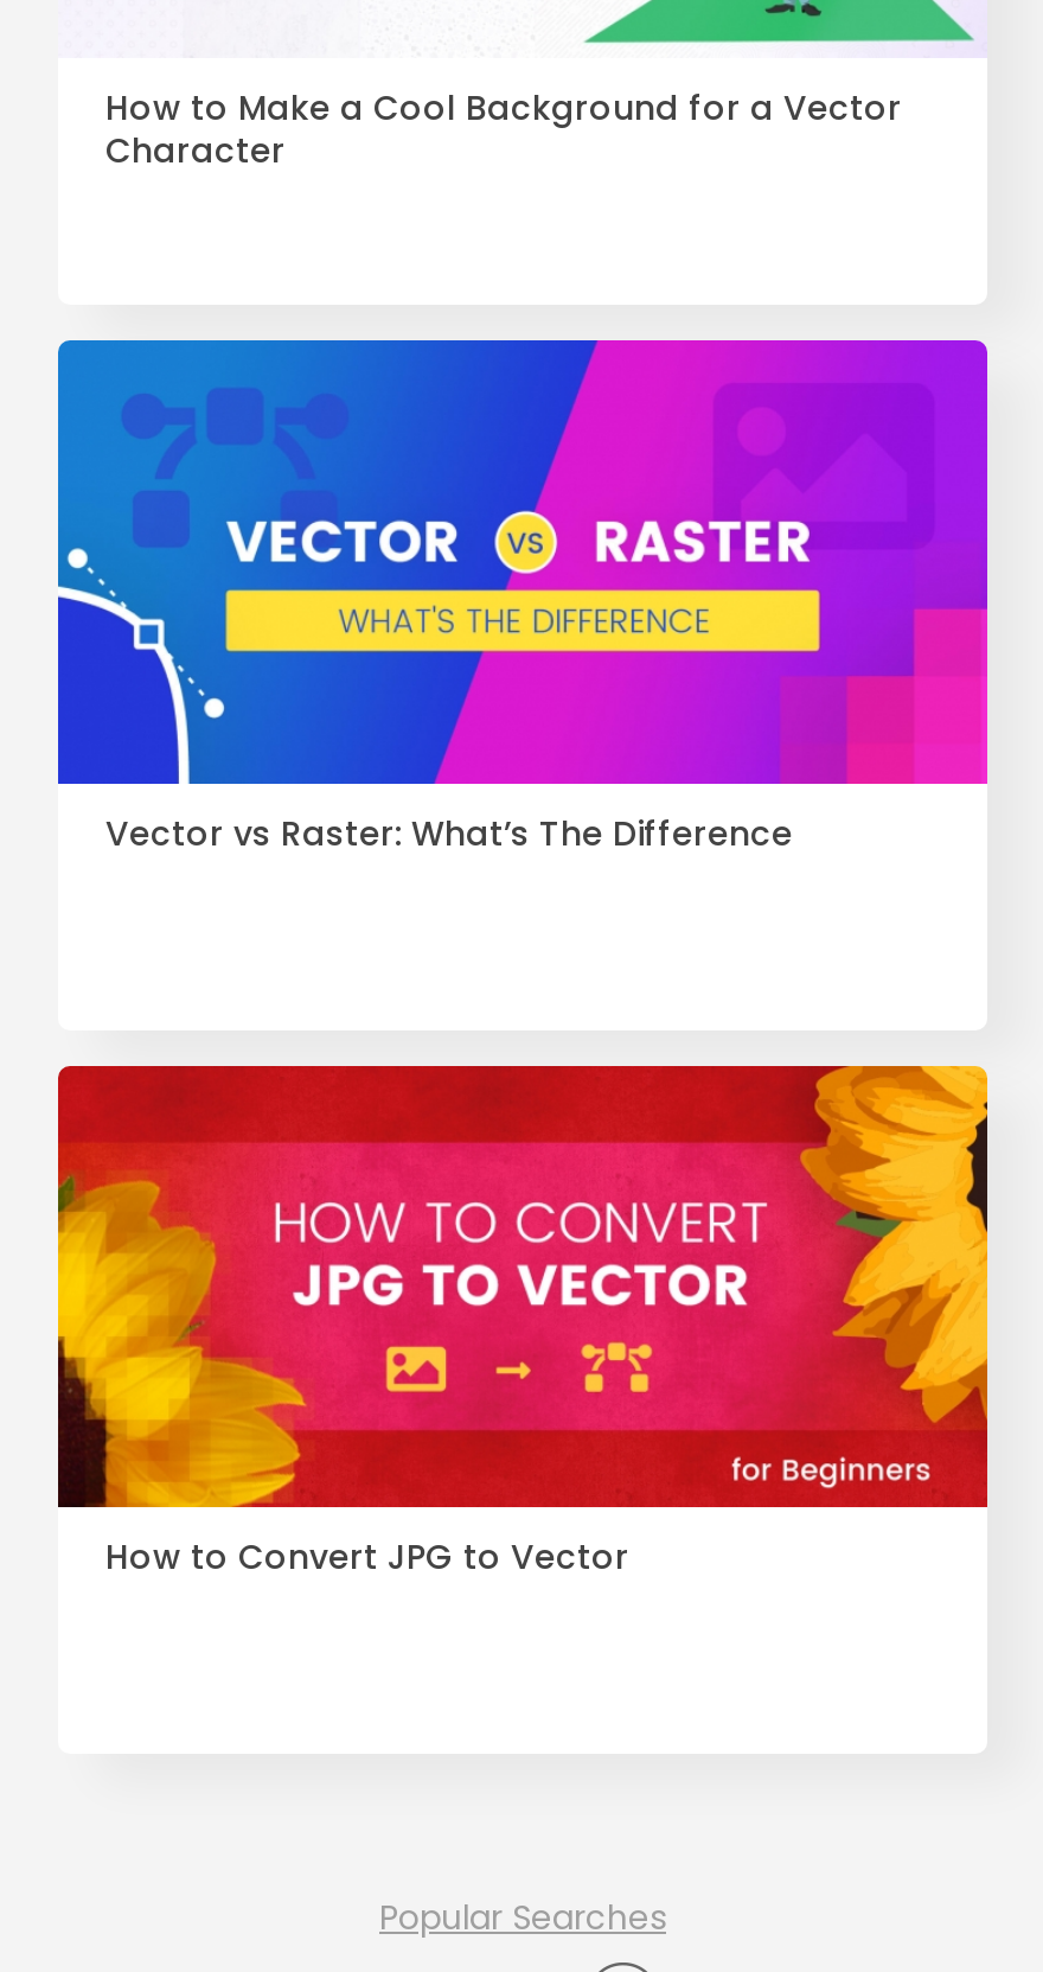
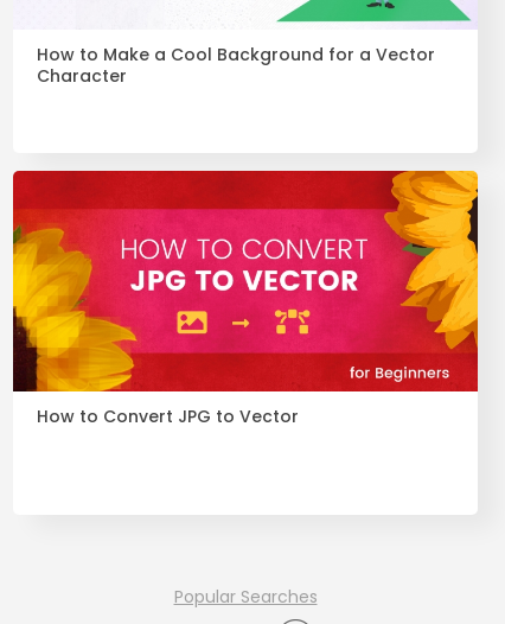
[56,337,990,856] [image] | Vector vs Raster: What’s The Difference -> none

